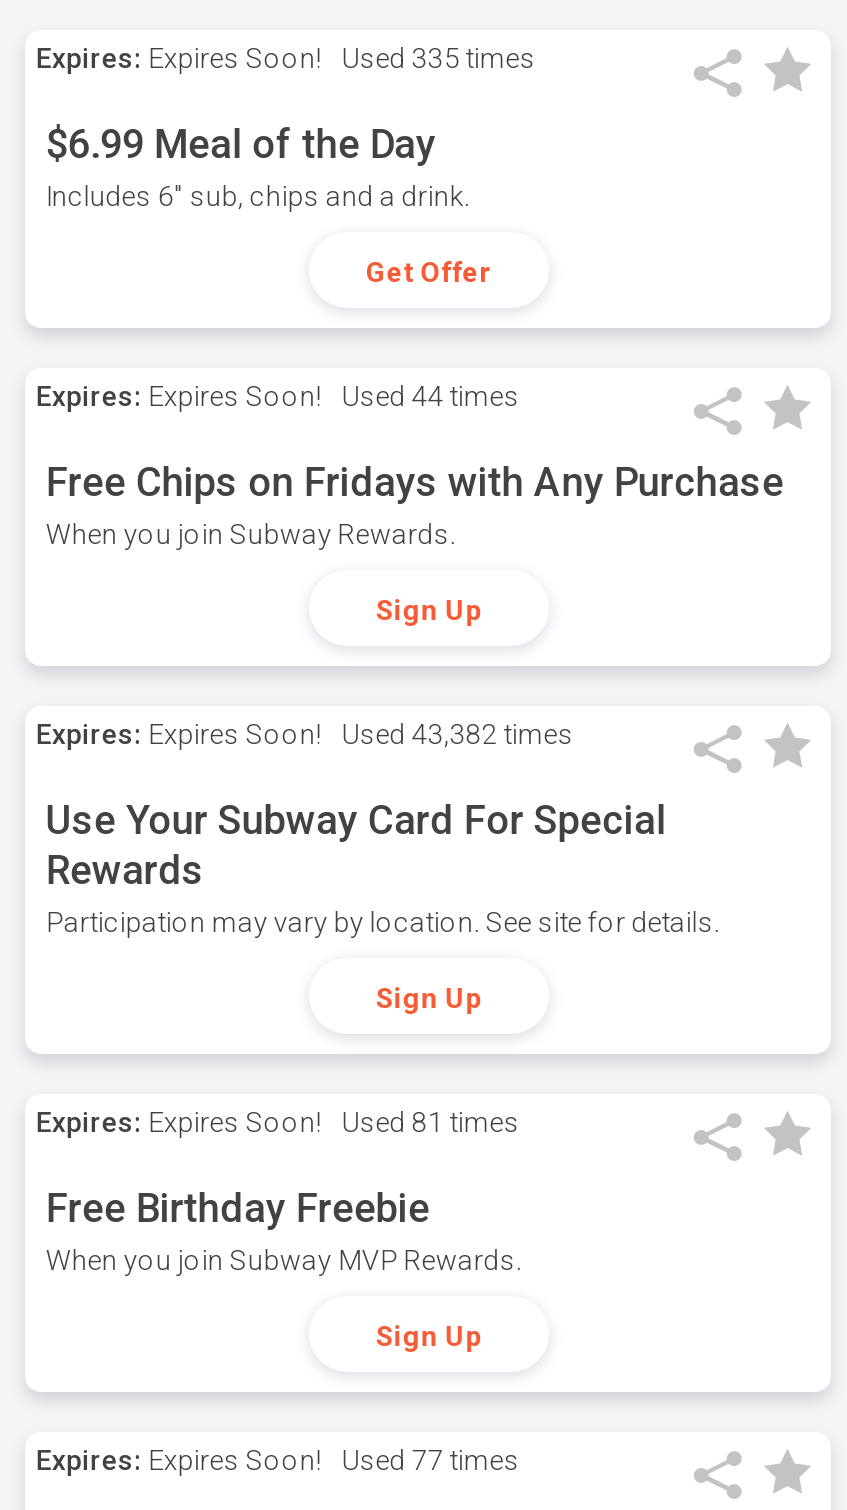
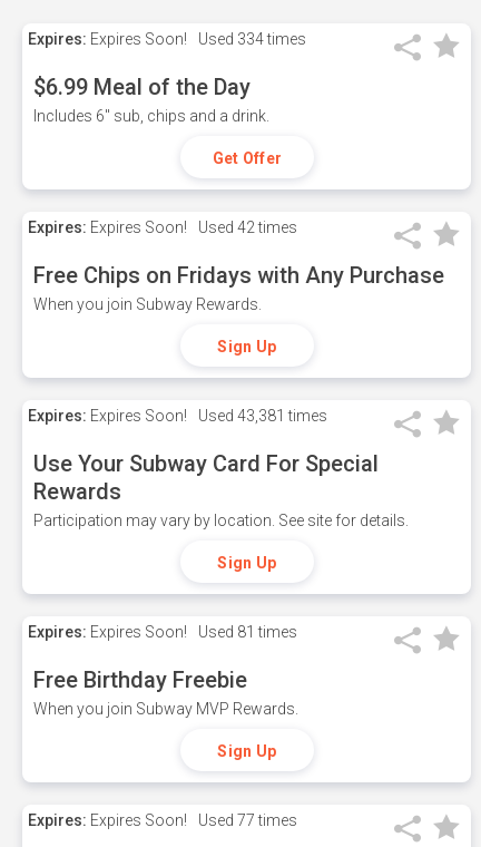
[36,42,536,74] Expires: Expires Soon! Used 335 times -> [28,30,307,48] Expires: Expires Soon! Used 334 times
[36,380,520,412] Expires: Expires Soon! Used 44 times -> [28,218,298,236] Expires: Expires Soon! Used 42 times
[36,718,574,750] Expires: Expires Soon! Used 43,382 times -> [28,407,328,425] Expires: Expires Soon! Used 43,381 times

